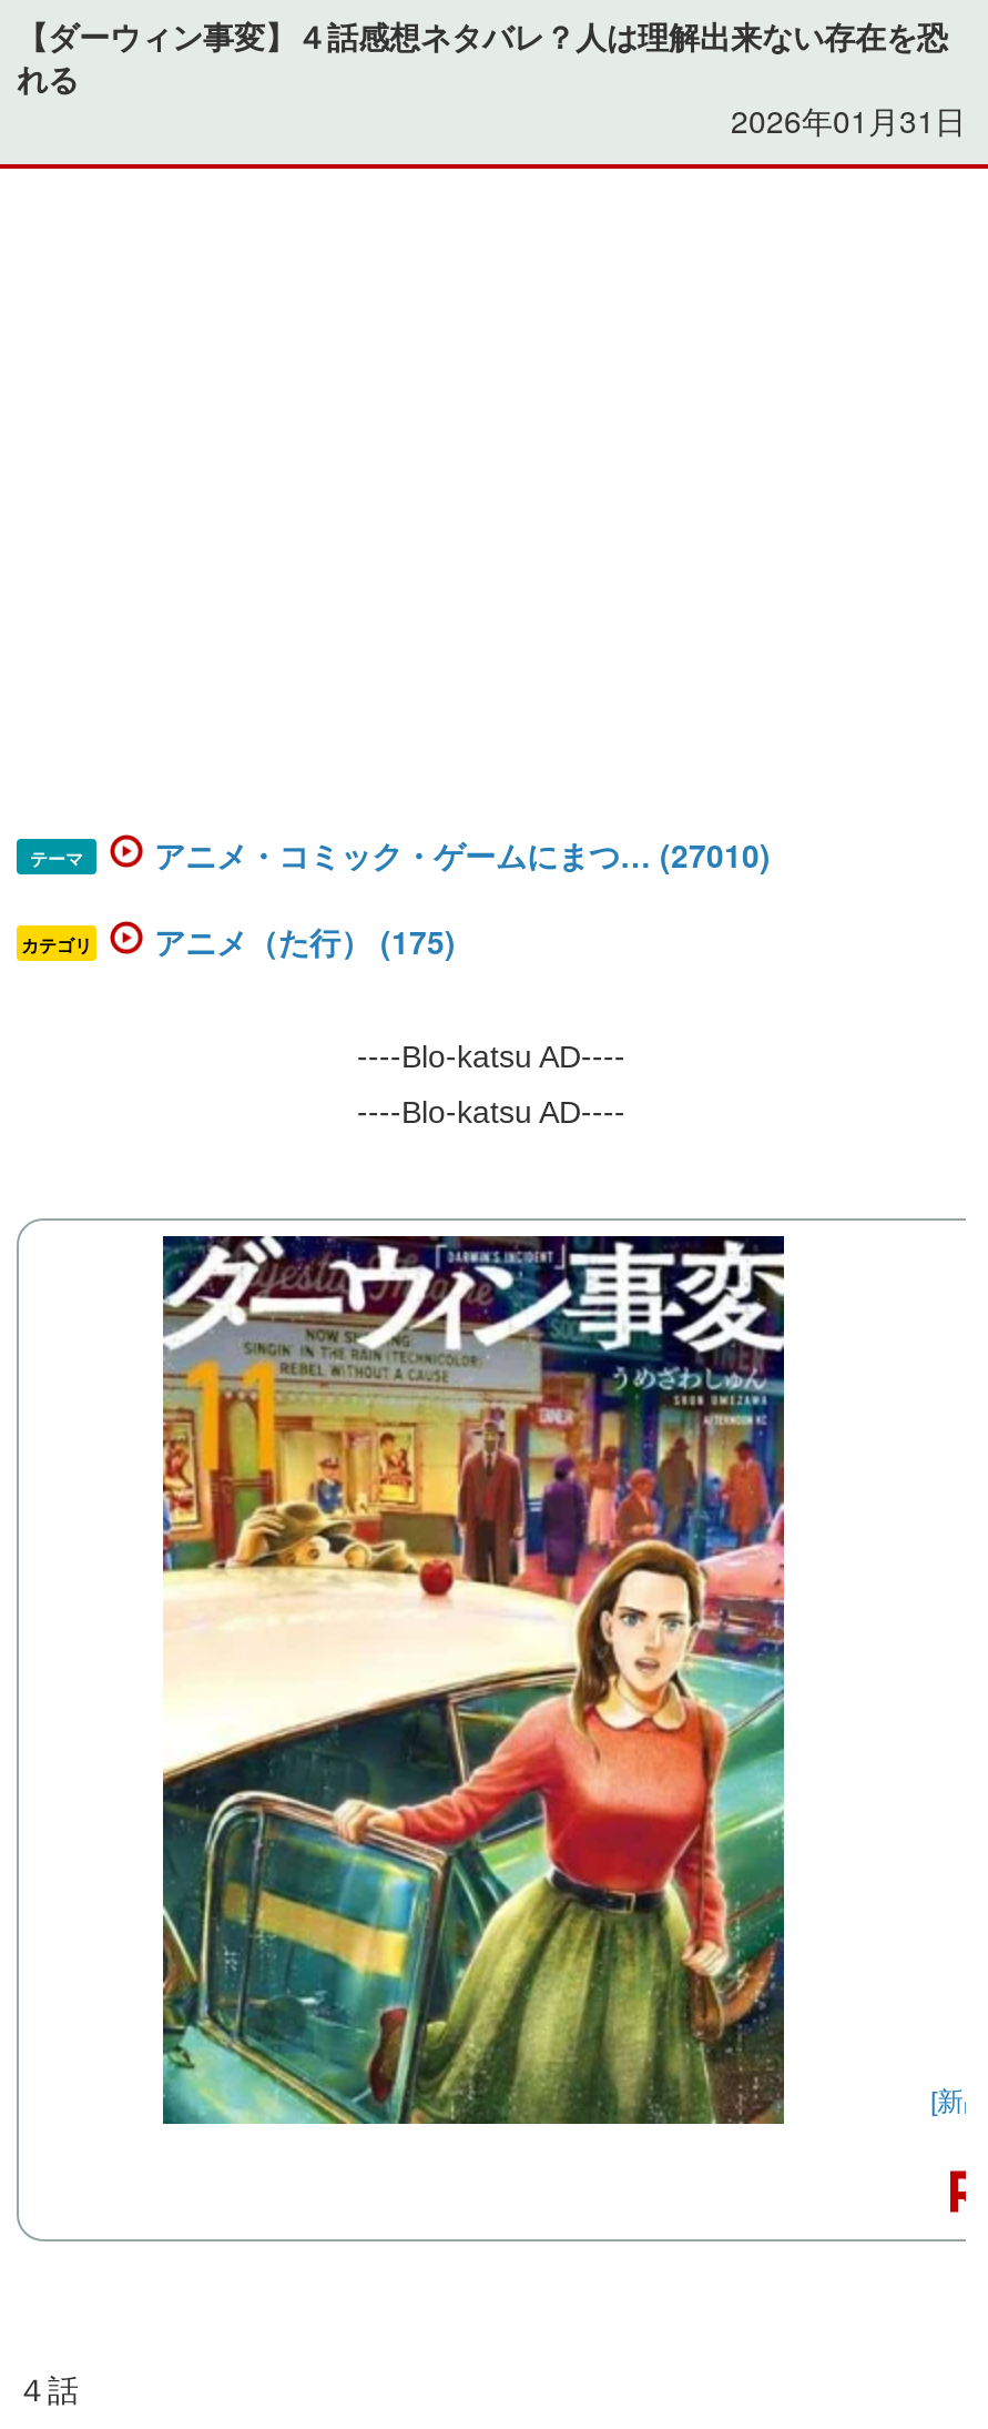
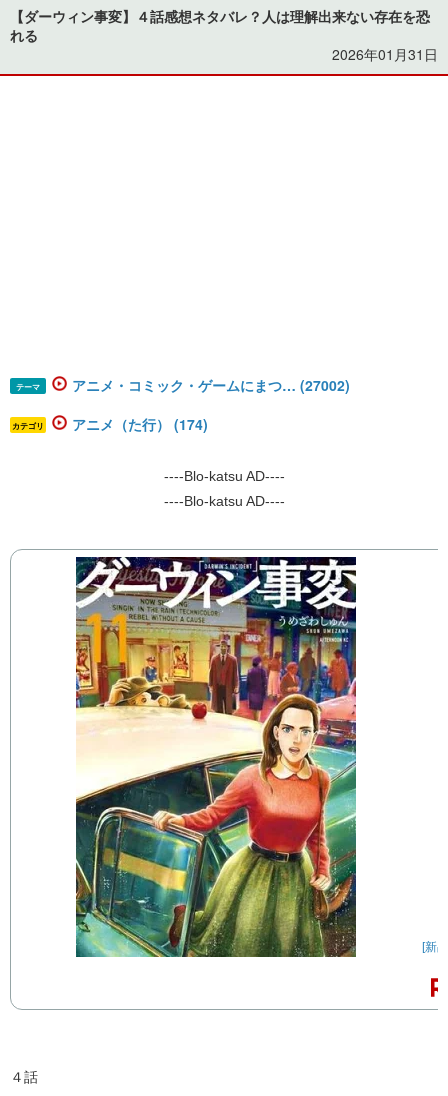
[154,832,771,876] アニメ・コミック・ゲームにまつ… (27010) -> [72,375,350,395] アニメ・コミック・ゲームにまつ… (27002)
[154,918,456,963] アニメ（た行） (175) -> [72,414,208,434] アニメ（た行） (174)

